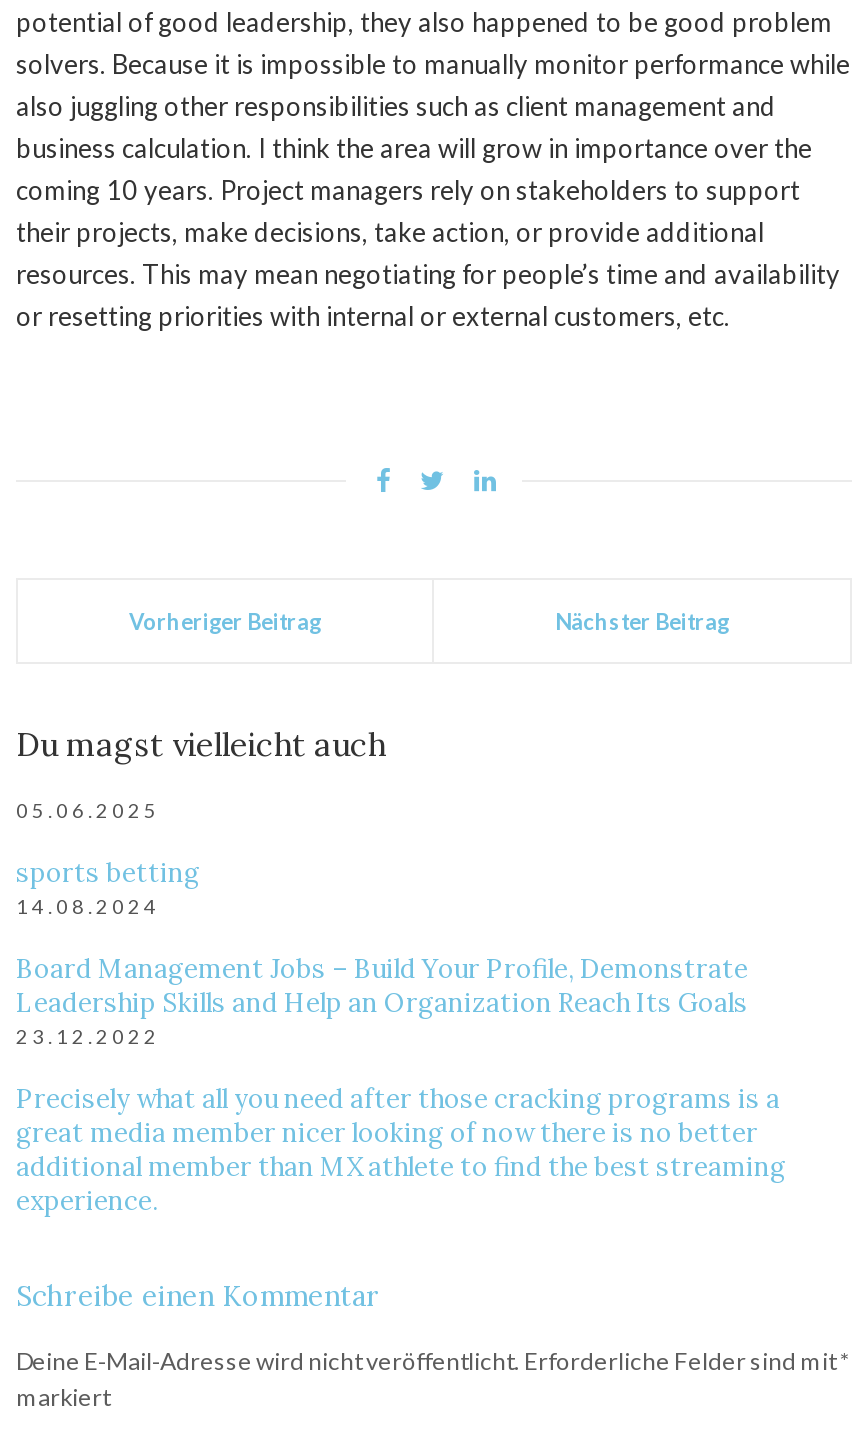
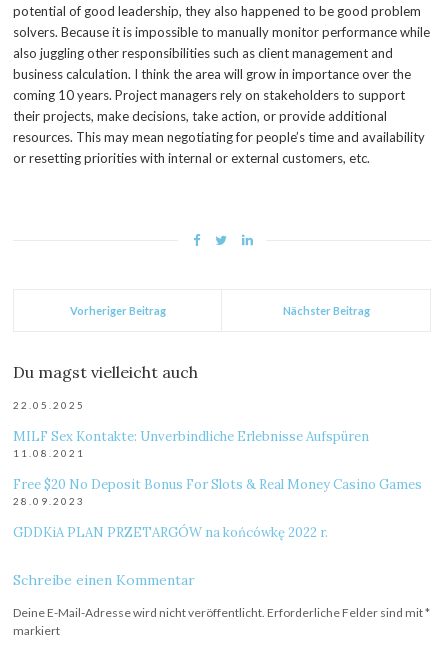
[16,799,160,823] 05.06.2025 -> [13,399,85,411] 22.05.2025
[16,857,200,919] sports betting | 14.08.2024 -> [13,428,369,459] MILF Sex Kontakte: Unverbindliche Erlebnisse Aufspüren | 11.08.2021
[16,953,748,1049] Board Management Jobs – Build Your Profile, Demonstrate | Leadership Skills and Help an Organization Reach Its Goals | 23.12.2022 -> [13,476,422,507] Free $20 No Deposit Bonus For Slots & Real Money Casino Games | 28.09.2023
[16,1083,786,1219] Precisely what all you need after those cracking programs is a | great media member nicer looking of now there is no better | additional member than MX athlete to find the best streaming | experience. -> [13,524,328,541] GDDKiA PLAN PRZETARGÓW na końcówkę 2022 r.

